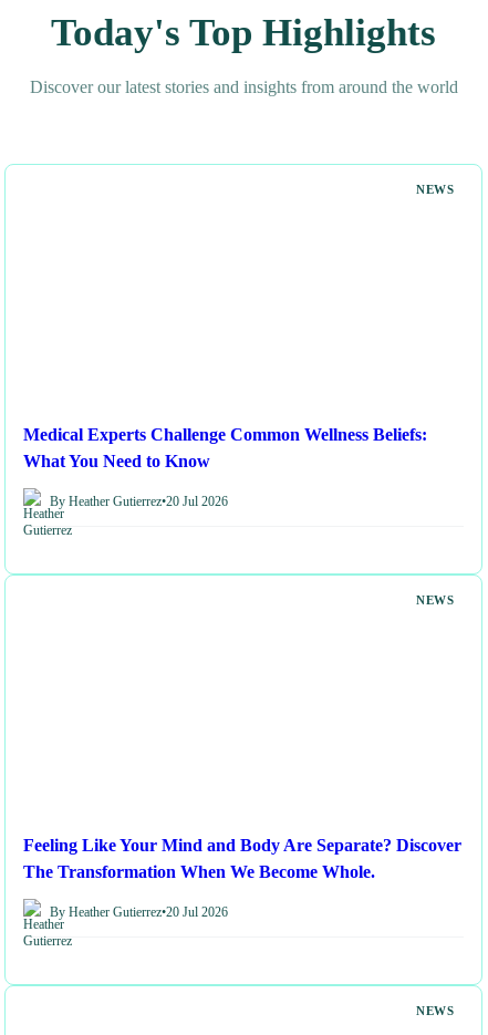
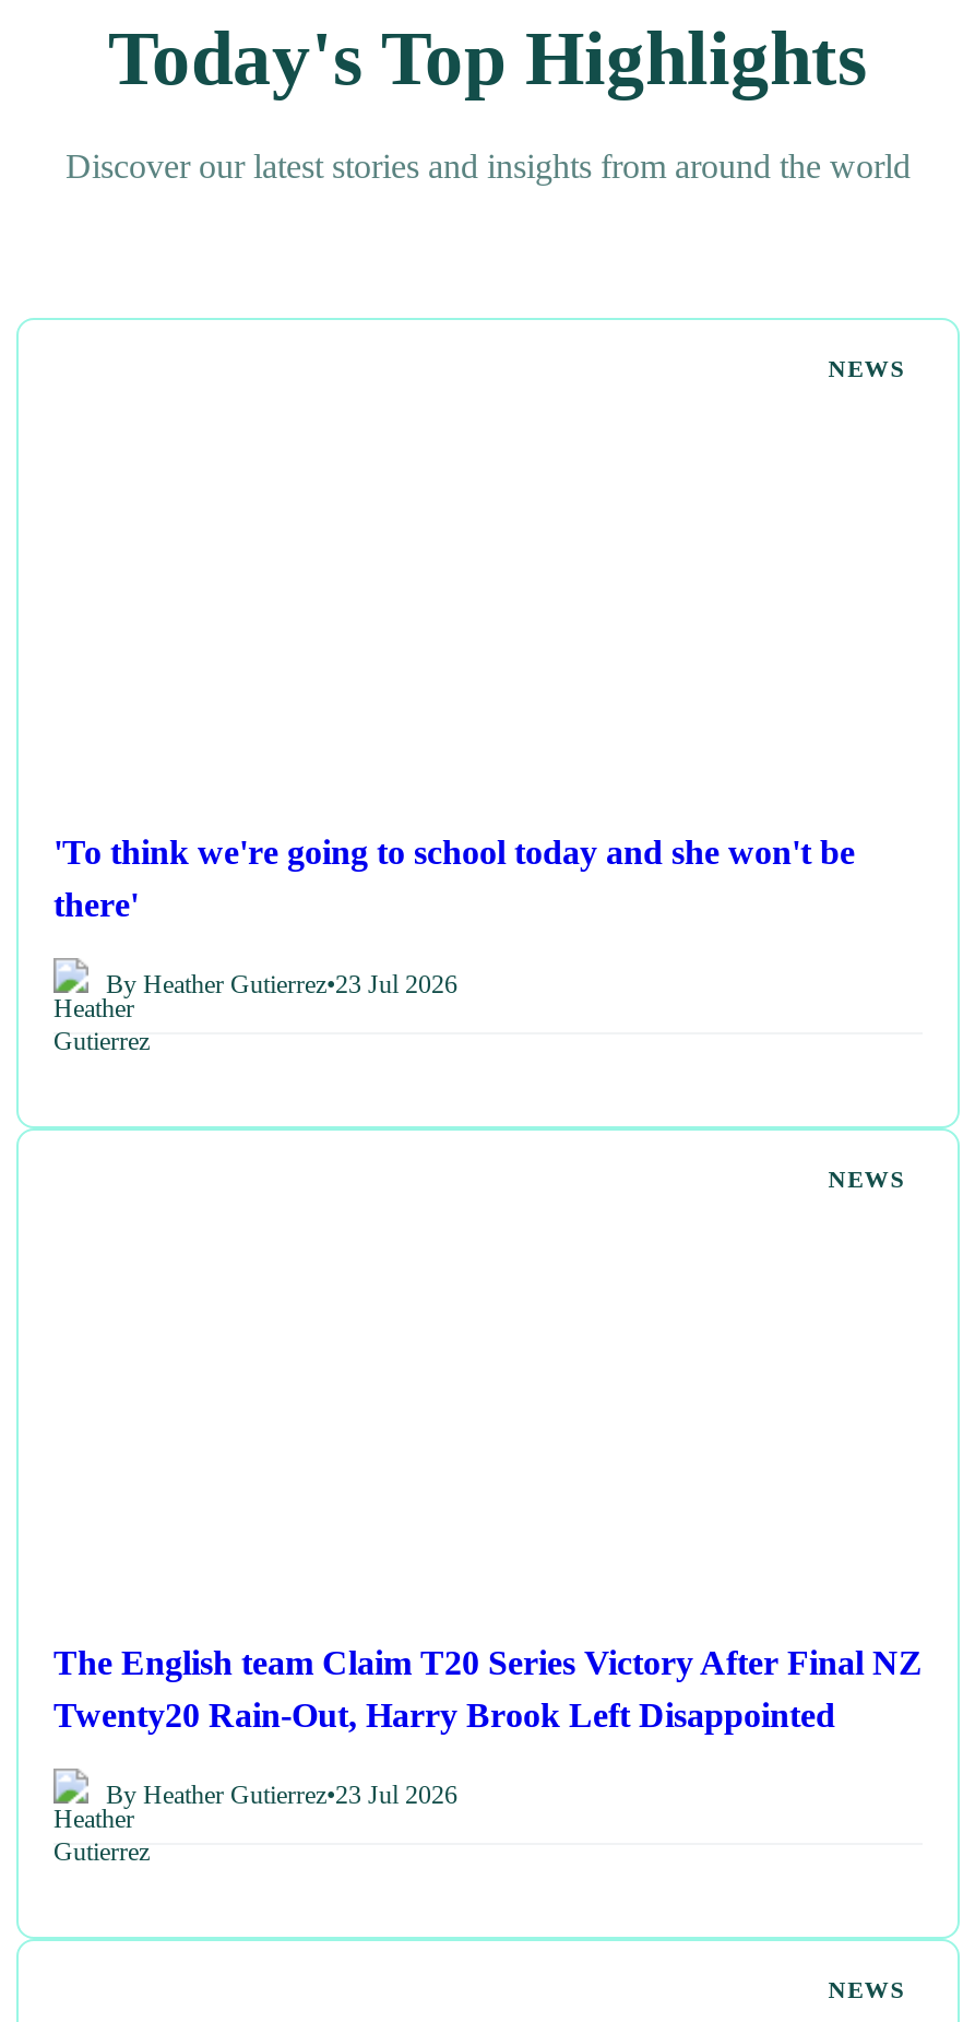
[23,425,427,471] Medical Experts Challenge Common Wellness Beliefs: | What You Need to Know -> [53,834,855,924] 'To think we're going to school today and she won't be | there'
[50,493,228,509] By Heather Gutierrez•20 Jul 2026 -> [106,968,457,999] By Heather Gutierrez•23 Jul 2026
[23,836,461,881] Feeling Like Your Mind and Body Are Separate? Discover | The Transformation When We Become Whole. -> [53,1644,923,1734] The English team Claim T20 Series Victory After Final NZ | Twenty20 Rain-Out, Harry Brook Left Disappointed
[50,904,228,920] By Heather Gutierrez•20 Jul 2026 -> [106,1779,457,1809] By Heather Gutierrez•23 Jul 2026

